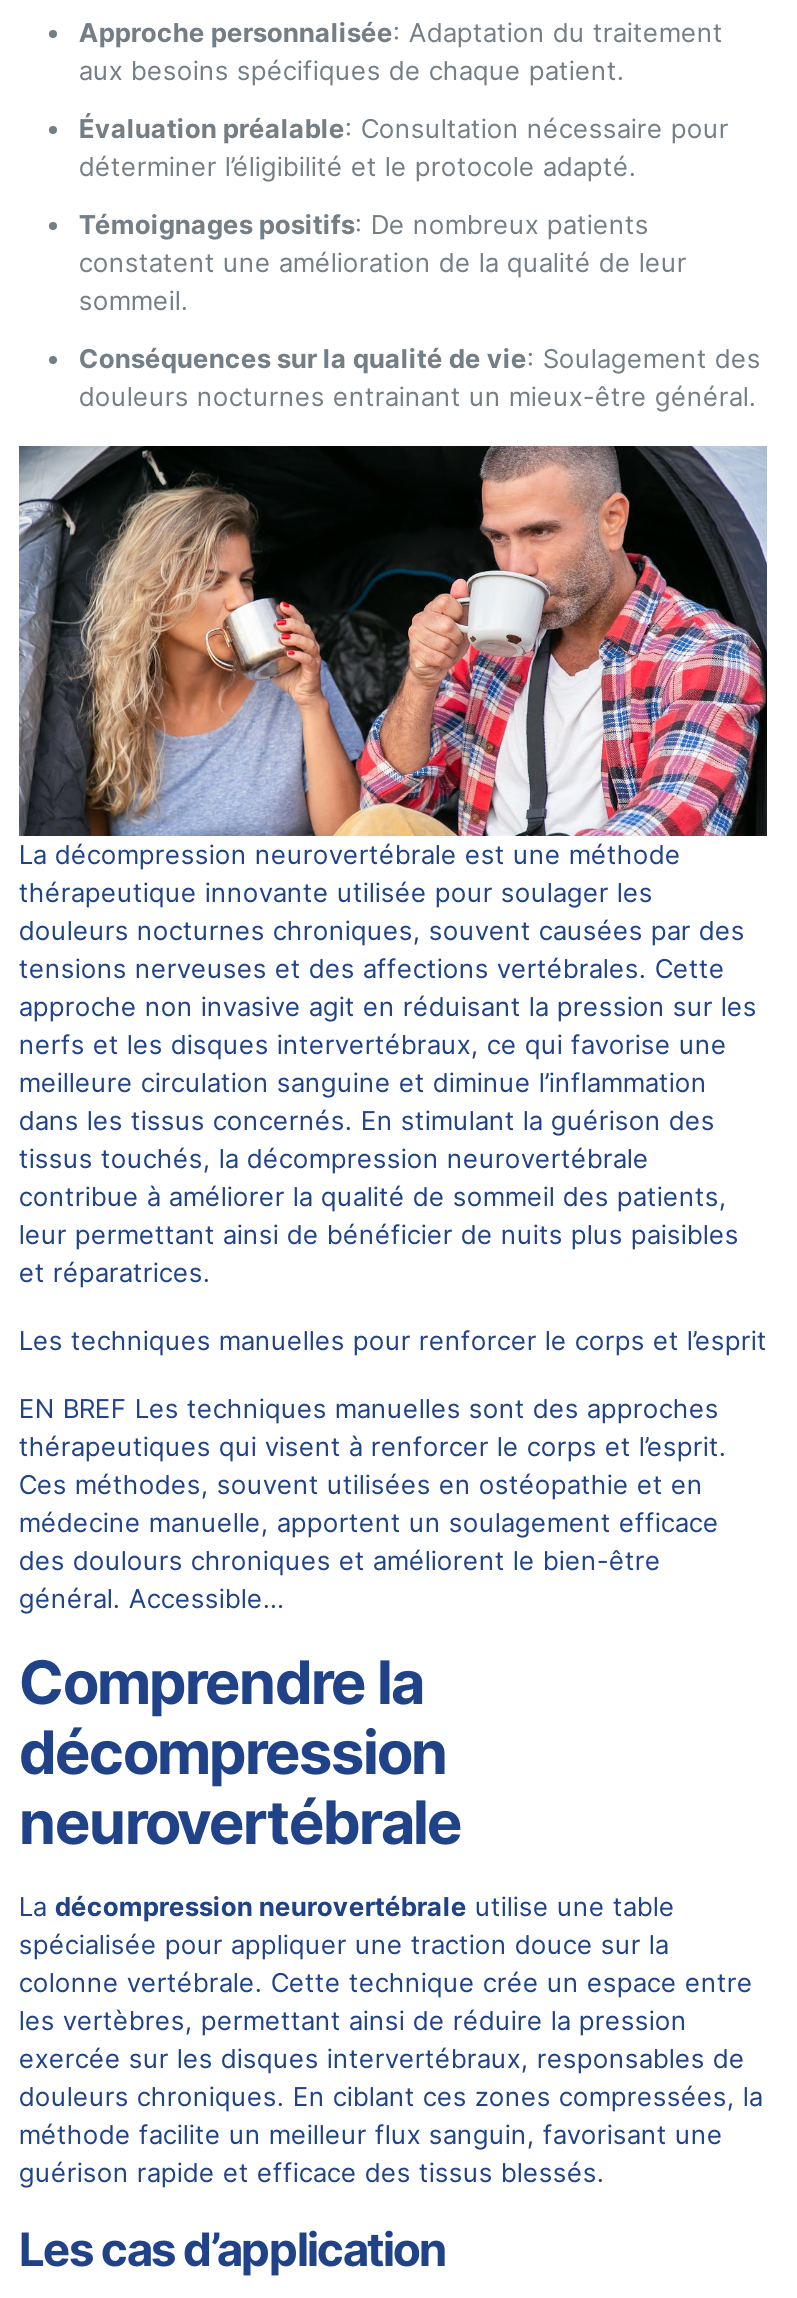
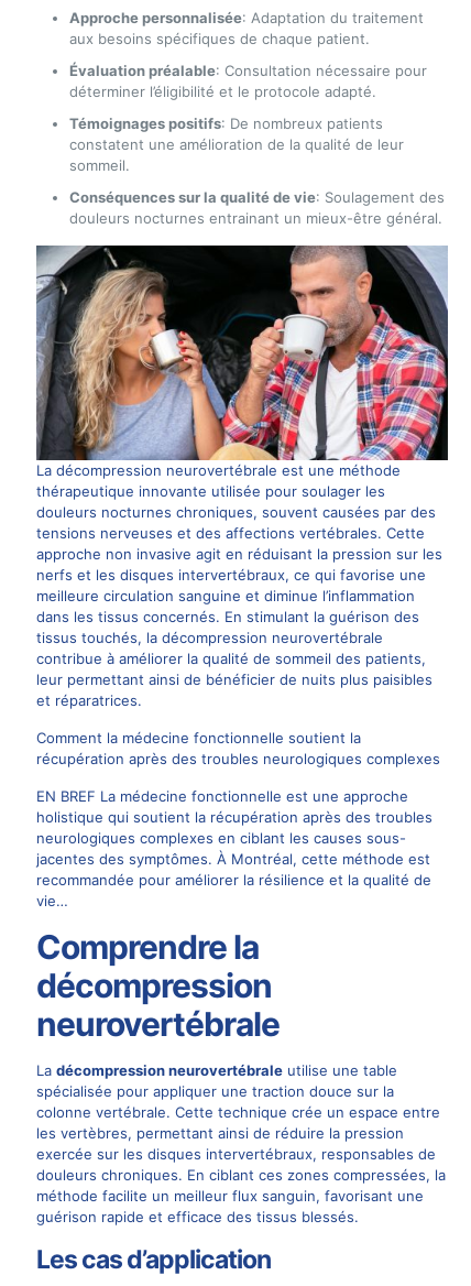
[19,1325,767,1357] Les techniques manuelles pour renforcer le corps et l’esprit -> [36,729,440,768] Comment la médecine fonctionnelle soutient la | récupération après des troubles neurologiques complexes
[19,1393,727,1615] EN BREF Les techniques manuelles sont des approches | thérapeutiques qui visent à renforcer le corps et l’esprit. | Ces méthodes, souvent utilisées en ostéopathie et en | médecine manuelle, apportent un soulagement efficace | des doulours chroniques et améliorent le bien-être | général. Accessible… -> [36,788,432,910] EN BREF La médecine fonctionnelle est une approche | holistique qui soutient la récupération après des troubles | neurologiques complexes en ciblant les causes sous- | jacentes des symptômes. À Montréal, cette méthode est | recommandée pour améliorer la résilience et la qualité de | vie…

